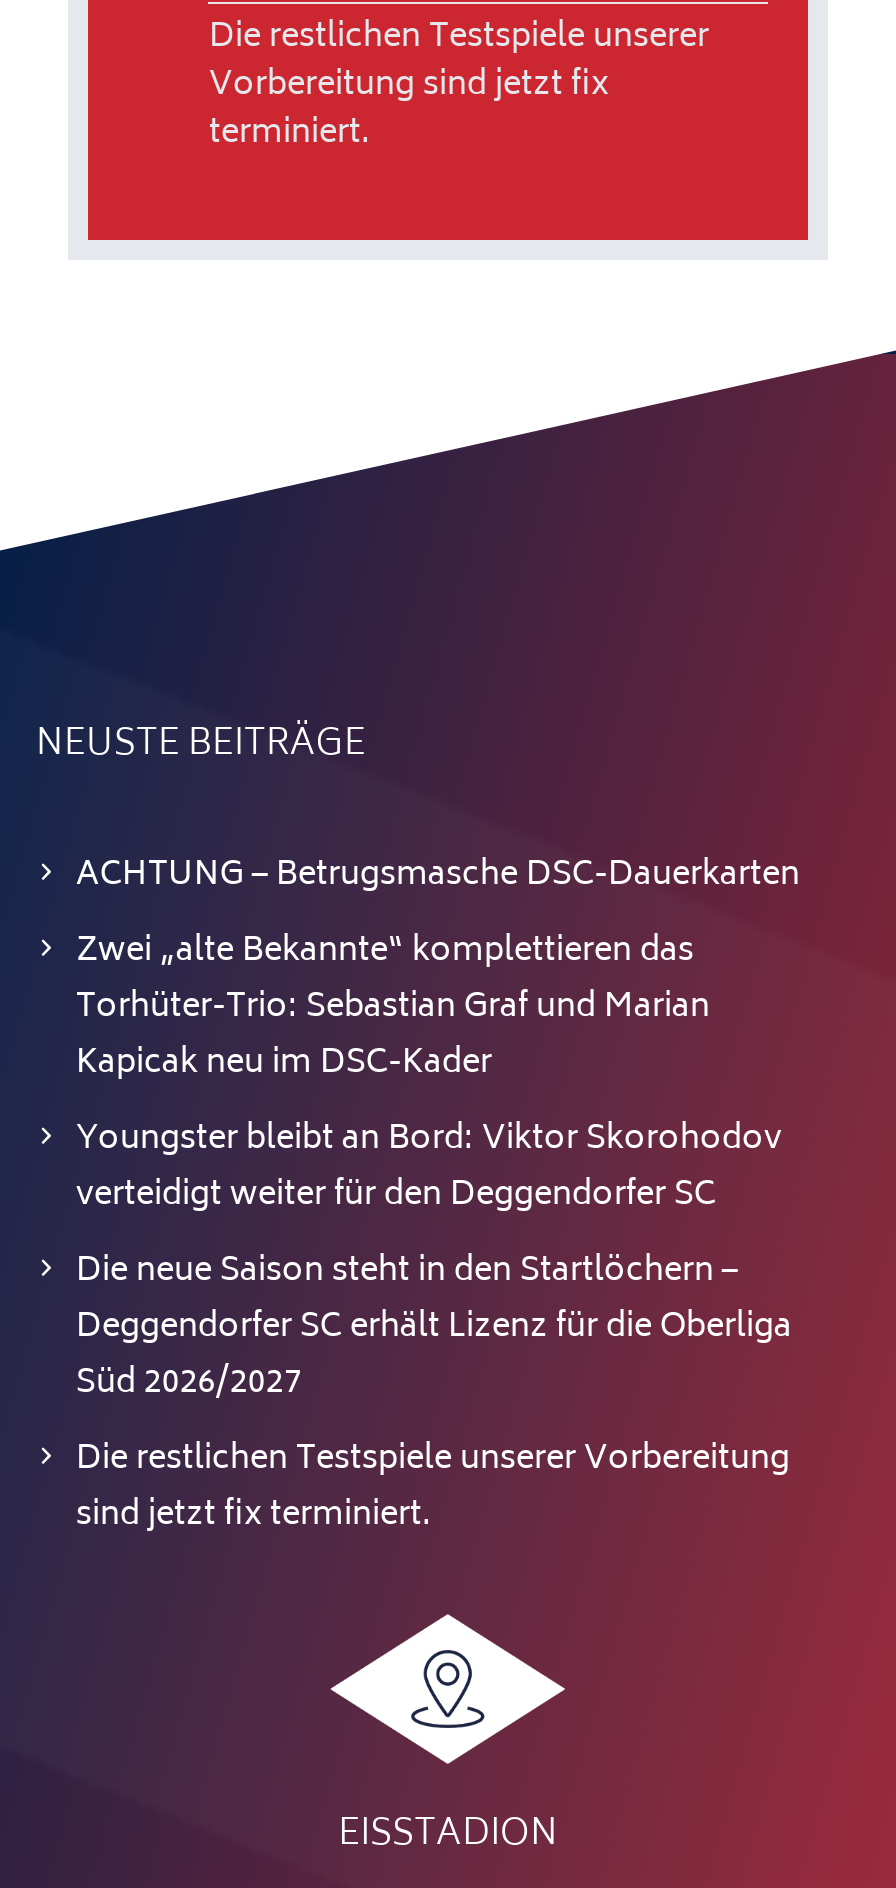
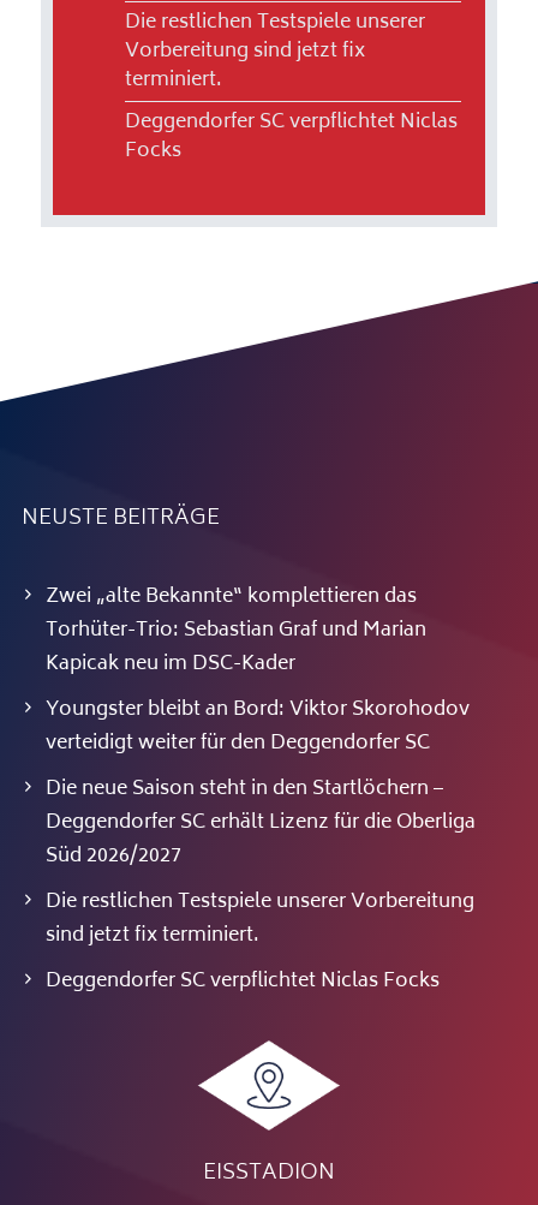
none -> [125,106,458,168] Deggendorfer SC verpflichtet Niclas | Focks
[76,848,800,904] ACHTUNG – Betrugsmasche DSC-Dauerkarten -> none
none -> [46,965,439,998] Deggendorfer SC verpflichtet Niclas Focks

